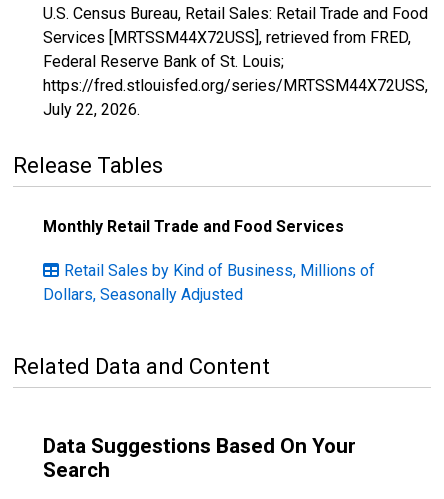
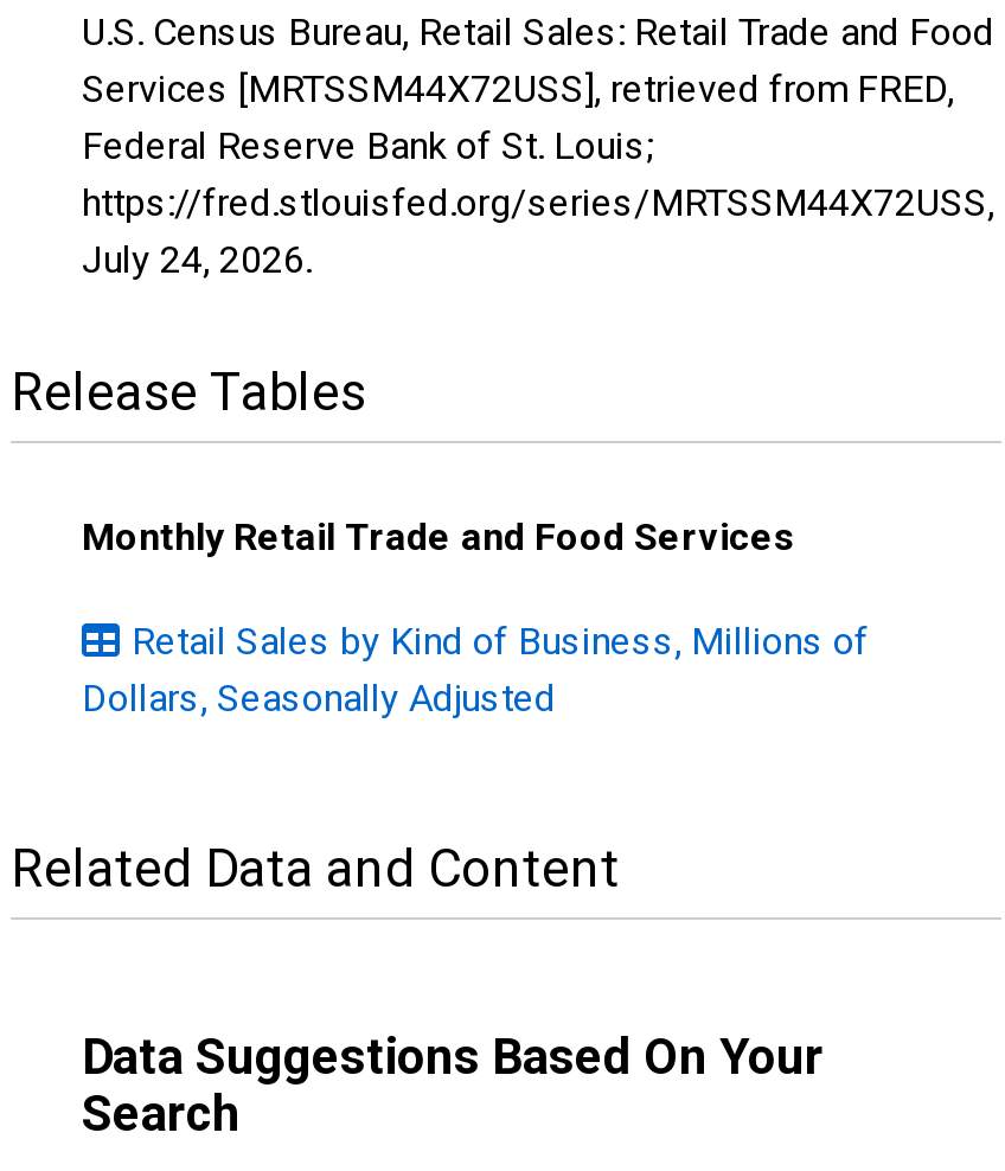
[43,100,140,119] July 22, 2026. -> [82,237,312,282] July 24, 2026.

